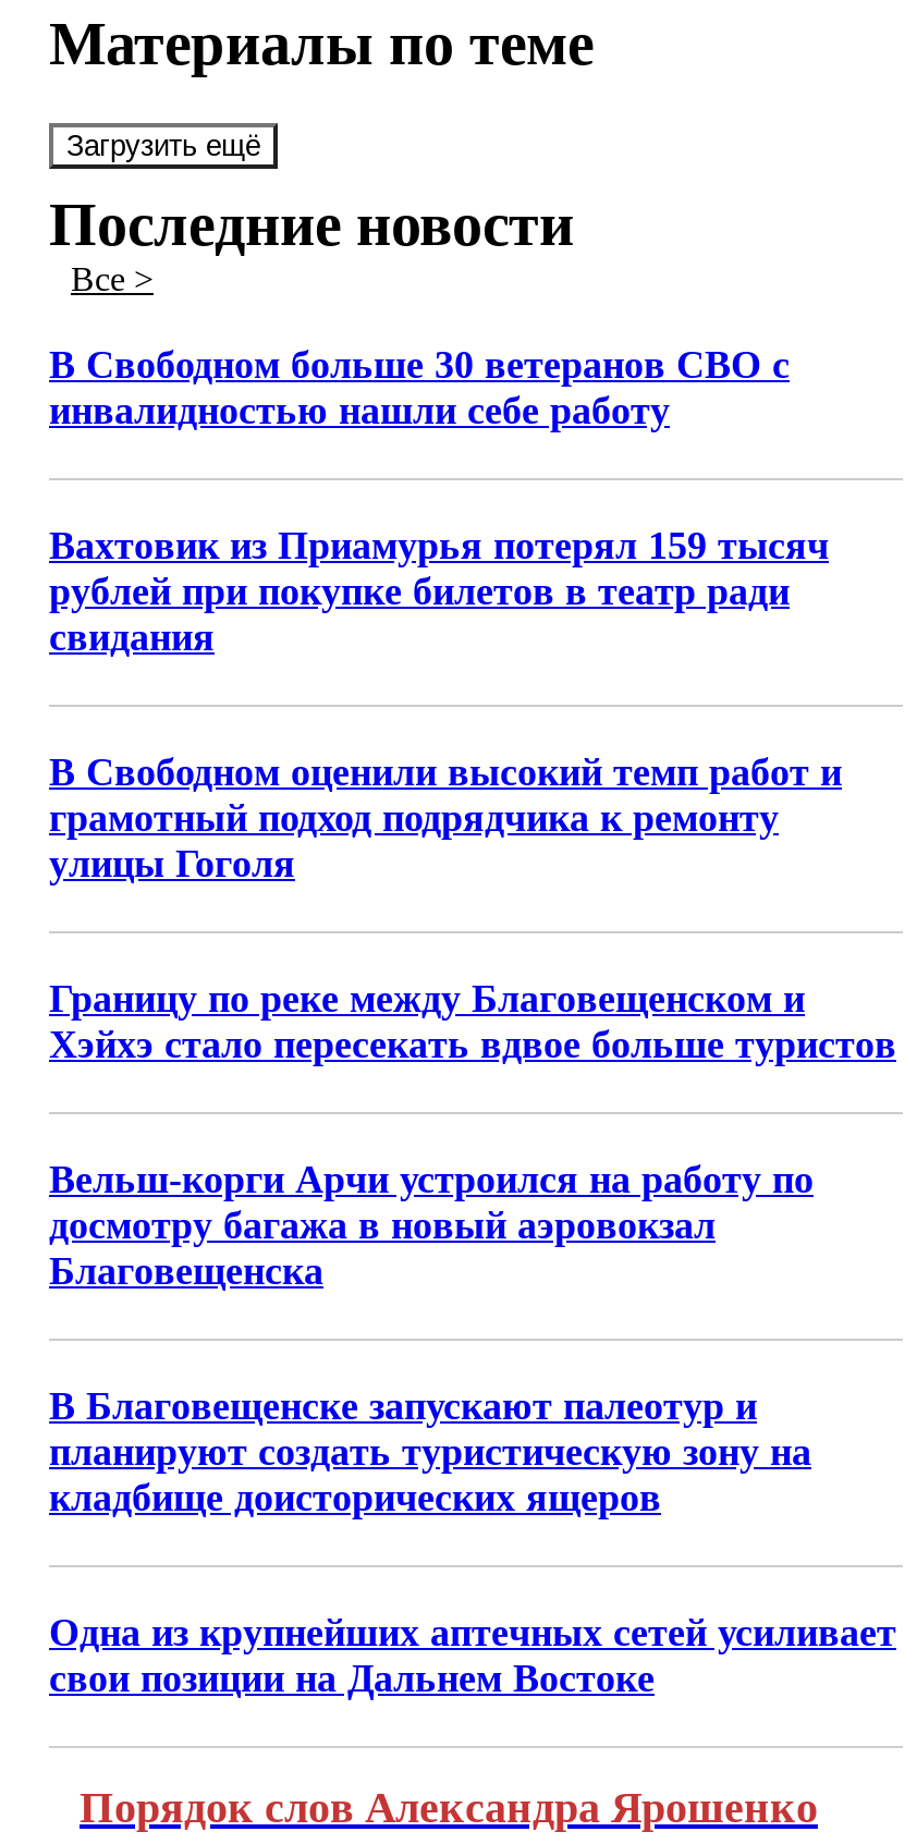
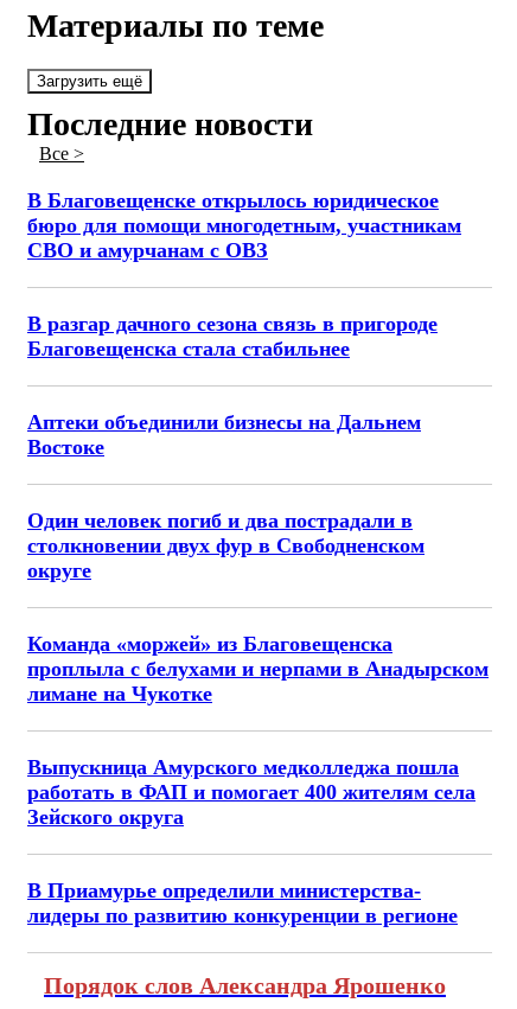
[49,344,790,433] В Свободном больше 30 ветеранов СВО с | инвалидностью нашли себе работу -> [27,189,461,262] В Благовещенске открылось юридическое | бюро для помощи многодетным, участникам | СВО и амурчанам с ОВЗ
[49,525,829,660] Вахтовик из Приамурья потерял 159 тысяч | рублей при покупке билетов в театр ради | свидания -> [27,312,438,361] В разгар дачного сезона связь в пригороде | Благовещенска стала стабильнее
[49,751,842,886] В Свободном оценили высокий темп работ и | грамотный подход подрядчика к ремонту | улицы Гоголя -> [27,411,421,459] Аптеки объединили бизнесы на Дальнем | Востоке
[49,978,896,1067] Границу по реке между Благовещенском и | Хэйхэ стало пересекать вдвое больше туристов -> [27,509,425,583] Один человек погиб и два пострадали в | столкновении двух фур в Свободненском | округе
[49,1158,814,1294] Вельш-корги Арчи устроился на работу по | досмотру багажа в новый аэровокзал | Благовещенска -> [27,632,489,706] Команда «моржей» из Благовещенска | проплыла с белухами и нерпами в Анадырском | лимане на Чукотке
[49,1385,811,1520] В Благовещенске запускают палеотур и | планируют создать туристическую зону на | кладбище доисторических ящеров -> [27,756,475,829] Выпускница Амурского медколледжа пошла | работать в ФАП и помогает 400 жителям села | Зейского округа
[49,1612,896,1701] Одна из крупнейших аптечных сетей усиливает | свои позиции на Дальнем Востоке -> [27,879,458,928] В Приамурье определили министерства- | лидеры по развитию конкуренции в регионе

